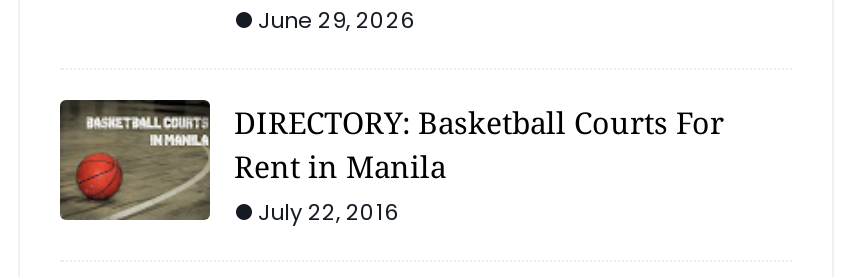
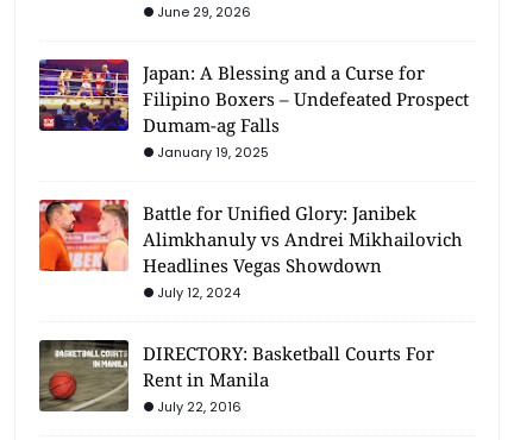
none -> [38,58,469,303] [image] | Japan: A Blessing and a Curse for | Filipino Boxers – Undefeated Prospect | Dumam-ag Falls | January 19, 2025 | Battle for Unified Glory: Janibek | Alimkhanuly vs Andrei Mikhailovich | Headlines Vegas Showdown | July 12, 2024
none -> [38,199,126,272] [image]

